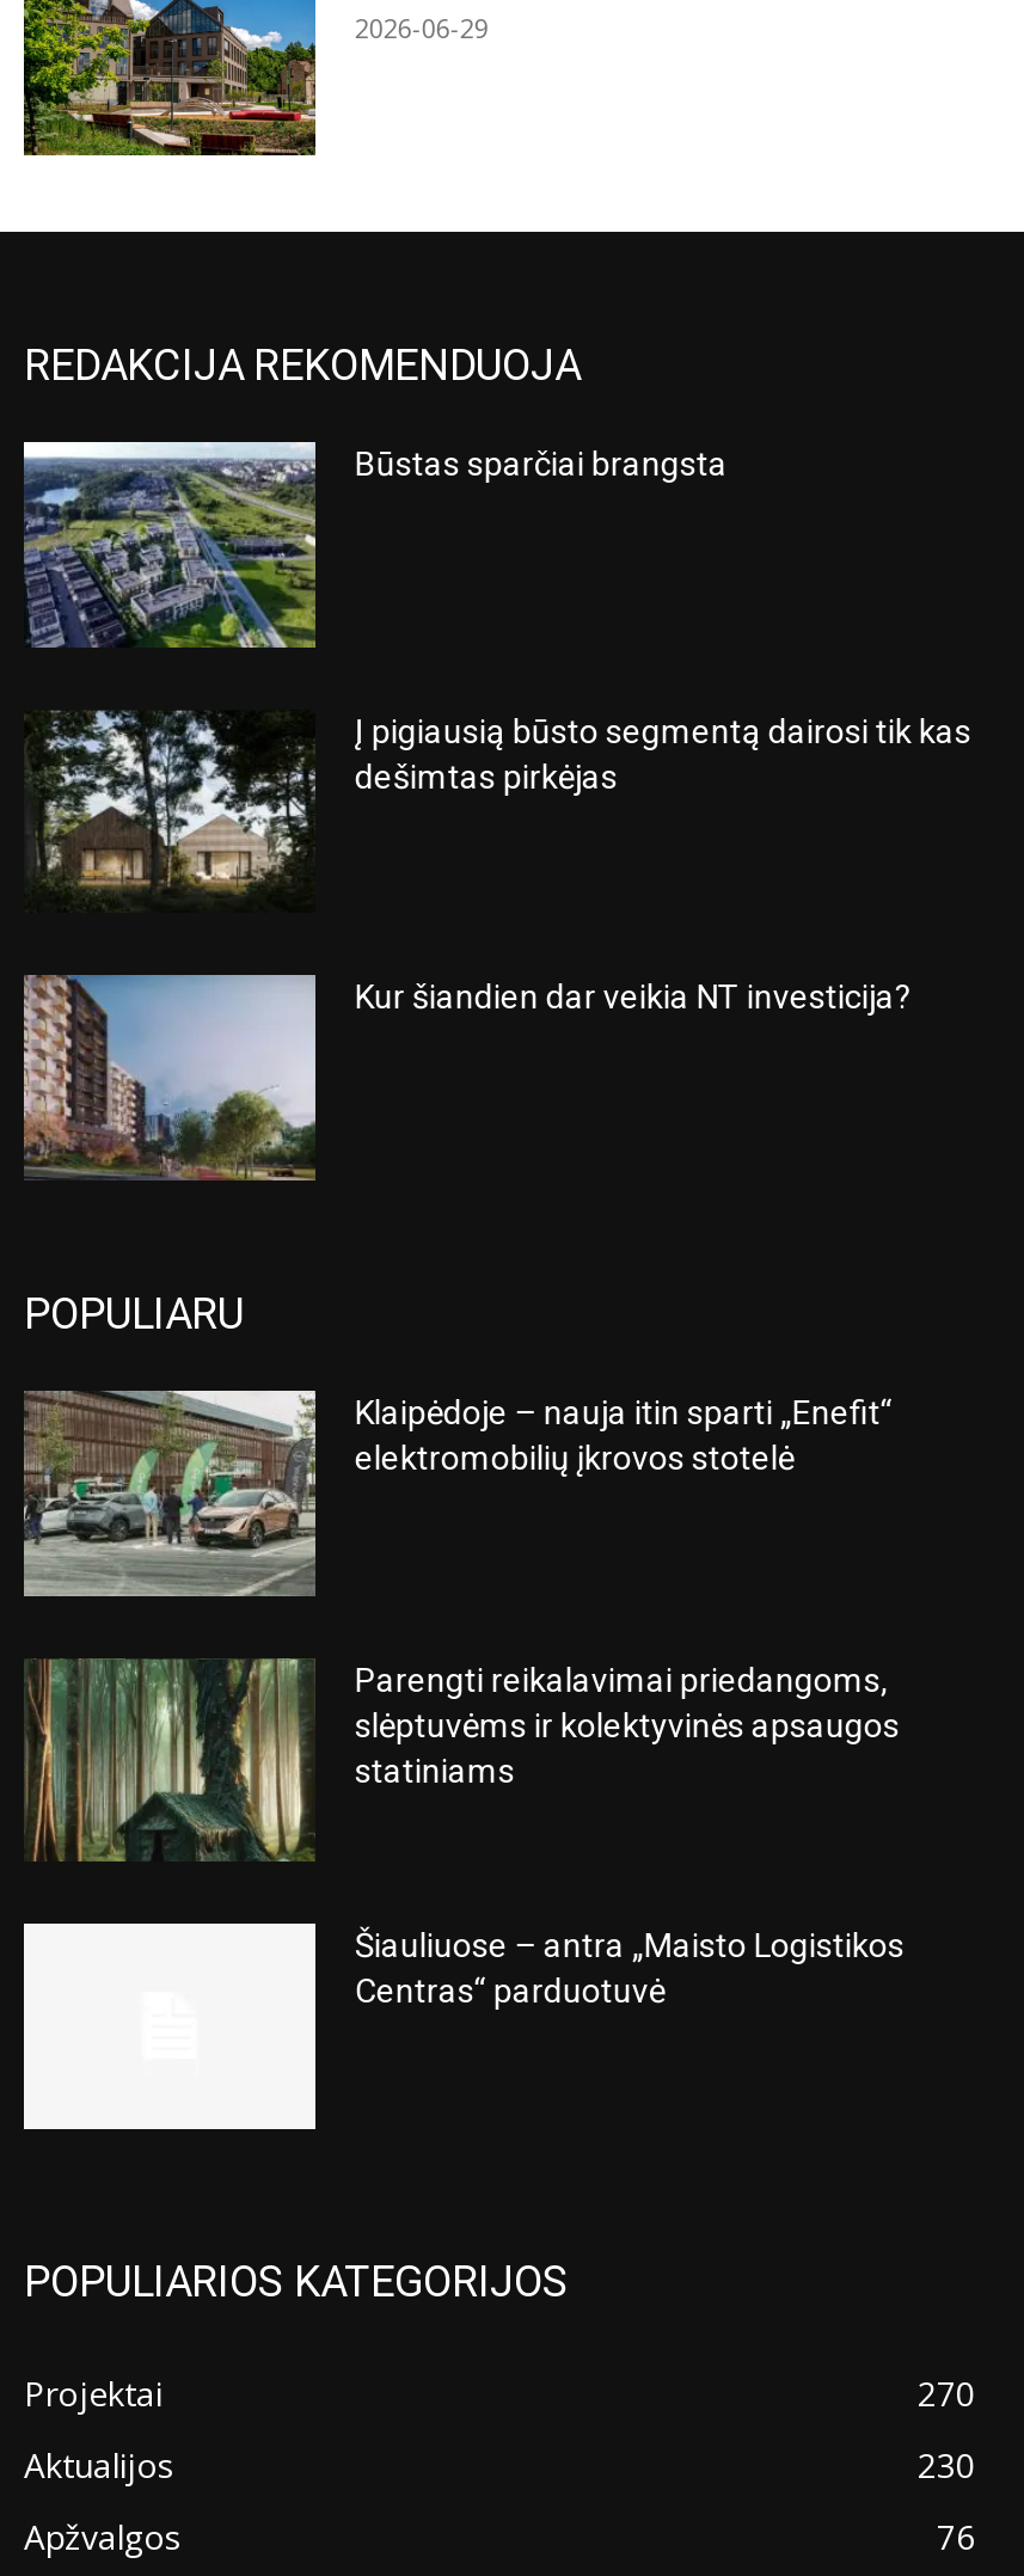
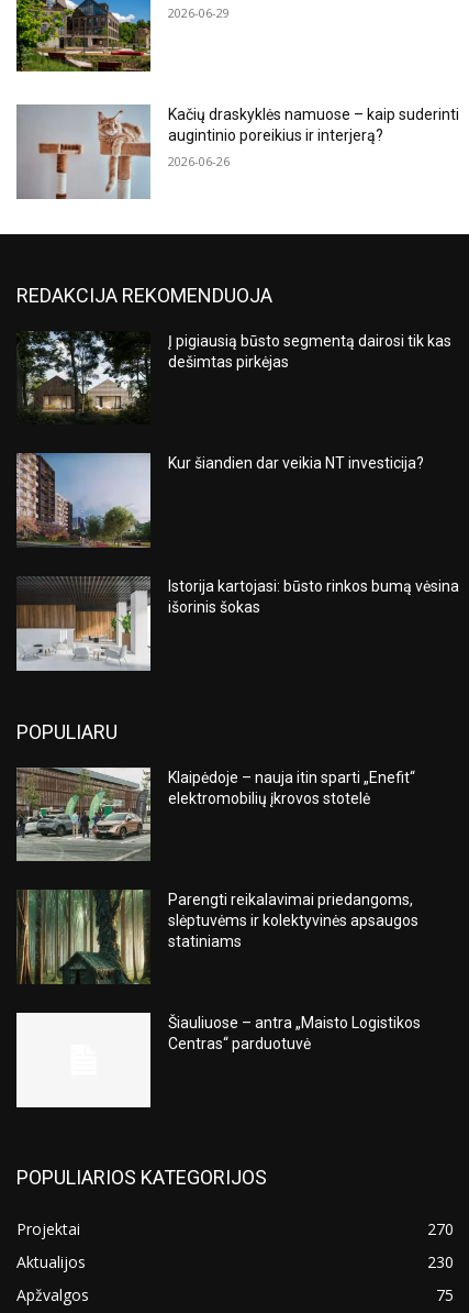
none -> [16,106,460,199] [image] | Kačių draskyklės namuose – kaip suderinti | augintinio poreikius ir interjerą? | 2026-06-26
[22,440,727,650] [image] | Būstas sparčiai brangsta -> none
none -> [16,577,460,672] [image] | Istorija kartojasi: būsto rinkos bumą vėsina | išorinis šokas
[937,2514,975,2560] 76 -> [436,1284,454,1305] 75

